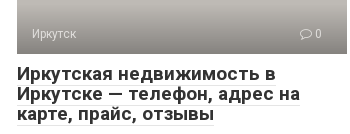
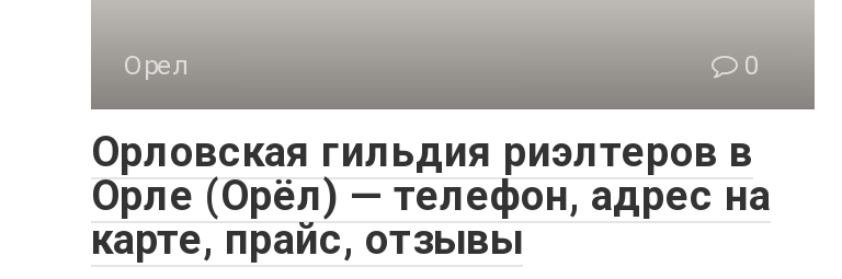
[32,27,76,41] Иркутск -> [124,50,187,81] Орел
[17,62,300,105] Иркутская недвижимость в | Иркутске — телефон, адрес на -> [91,127,771,221] Орловская гильдия риэлтеров в | Орле (Орёл) — телефон, адрес на

